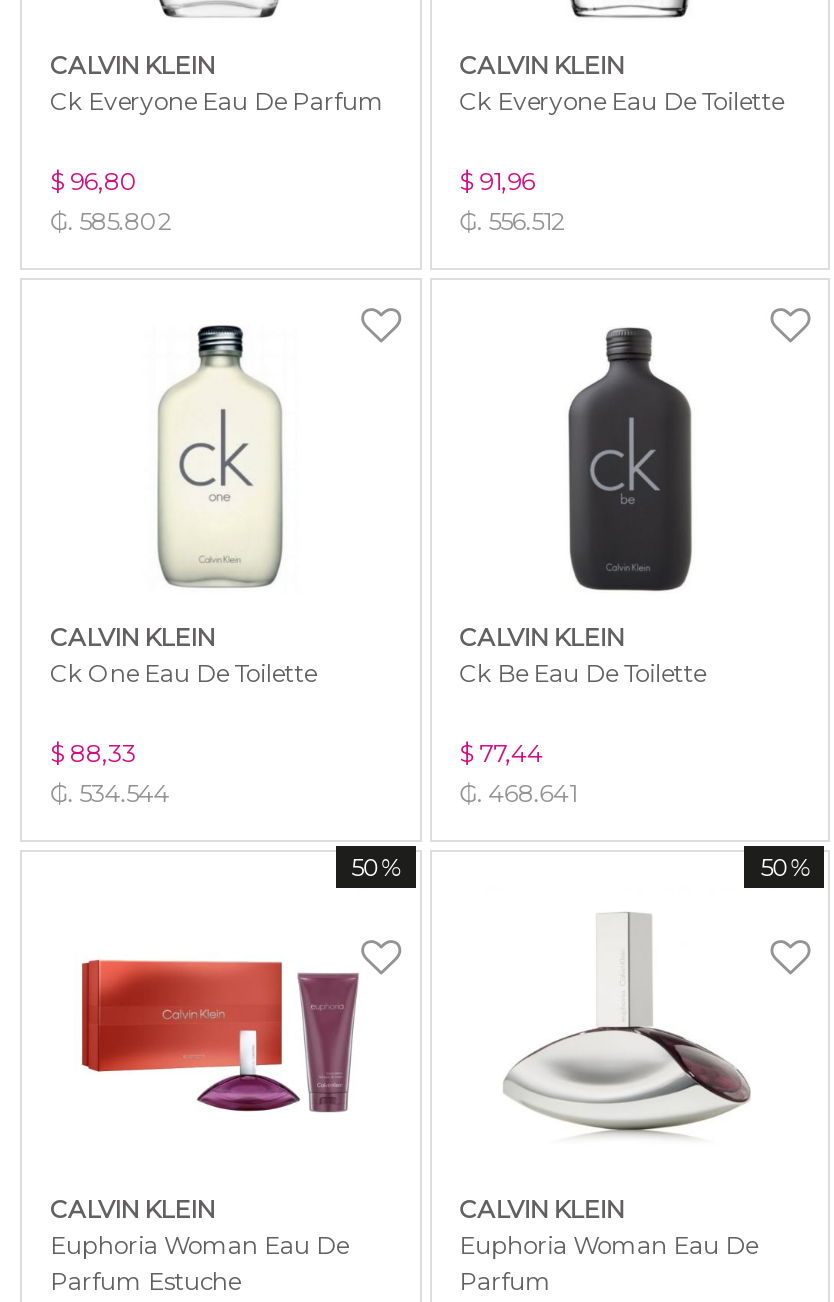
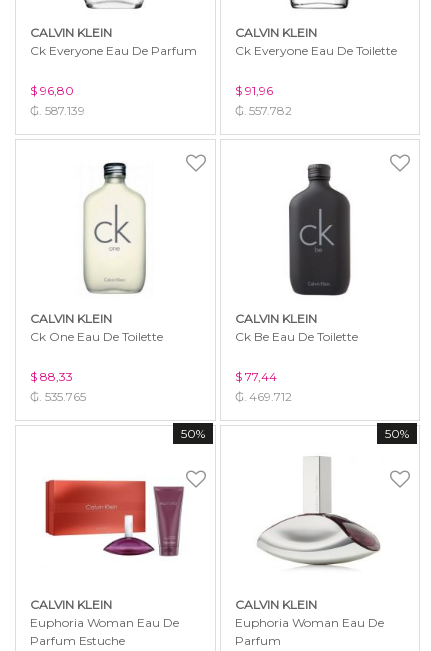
[50,205,172,235] ₲. 585.802 -> [30,103,85,118] ₲. 587.139
[459,205,565,235] ₲. 556.512 -> [235,103,291,118] ₲. 557.782
[50,777,170,807] ₲. 534.544 -> [30,389,86,404] ₲. 535.765
[459,777,577,807] ₲. 468.641 -> [235,389,291,404] ₲. 469.712

